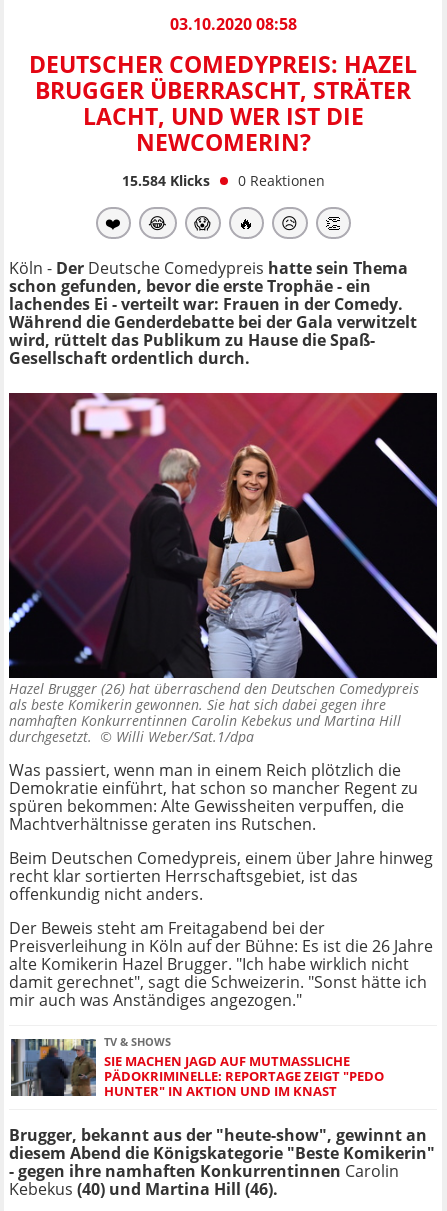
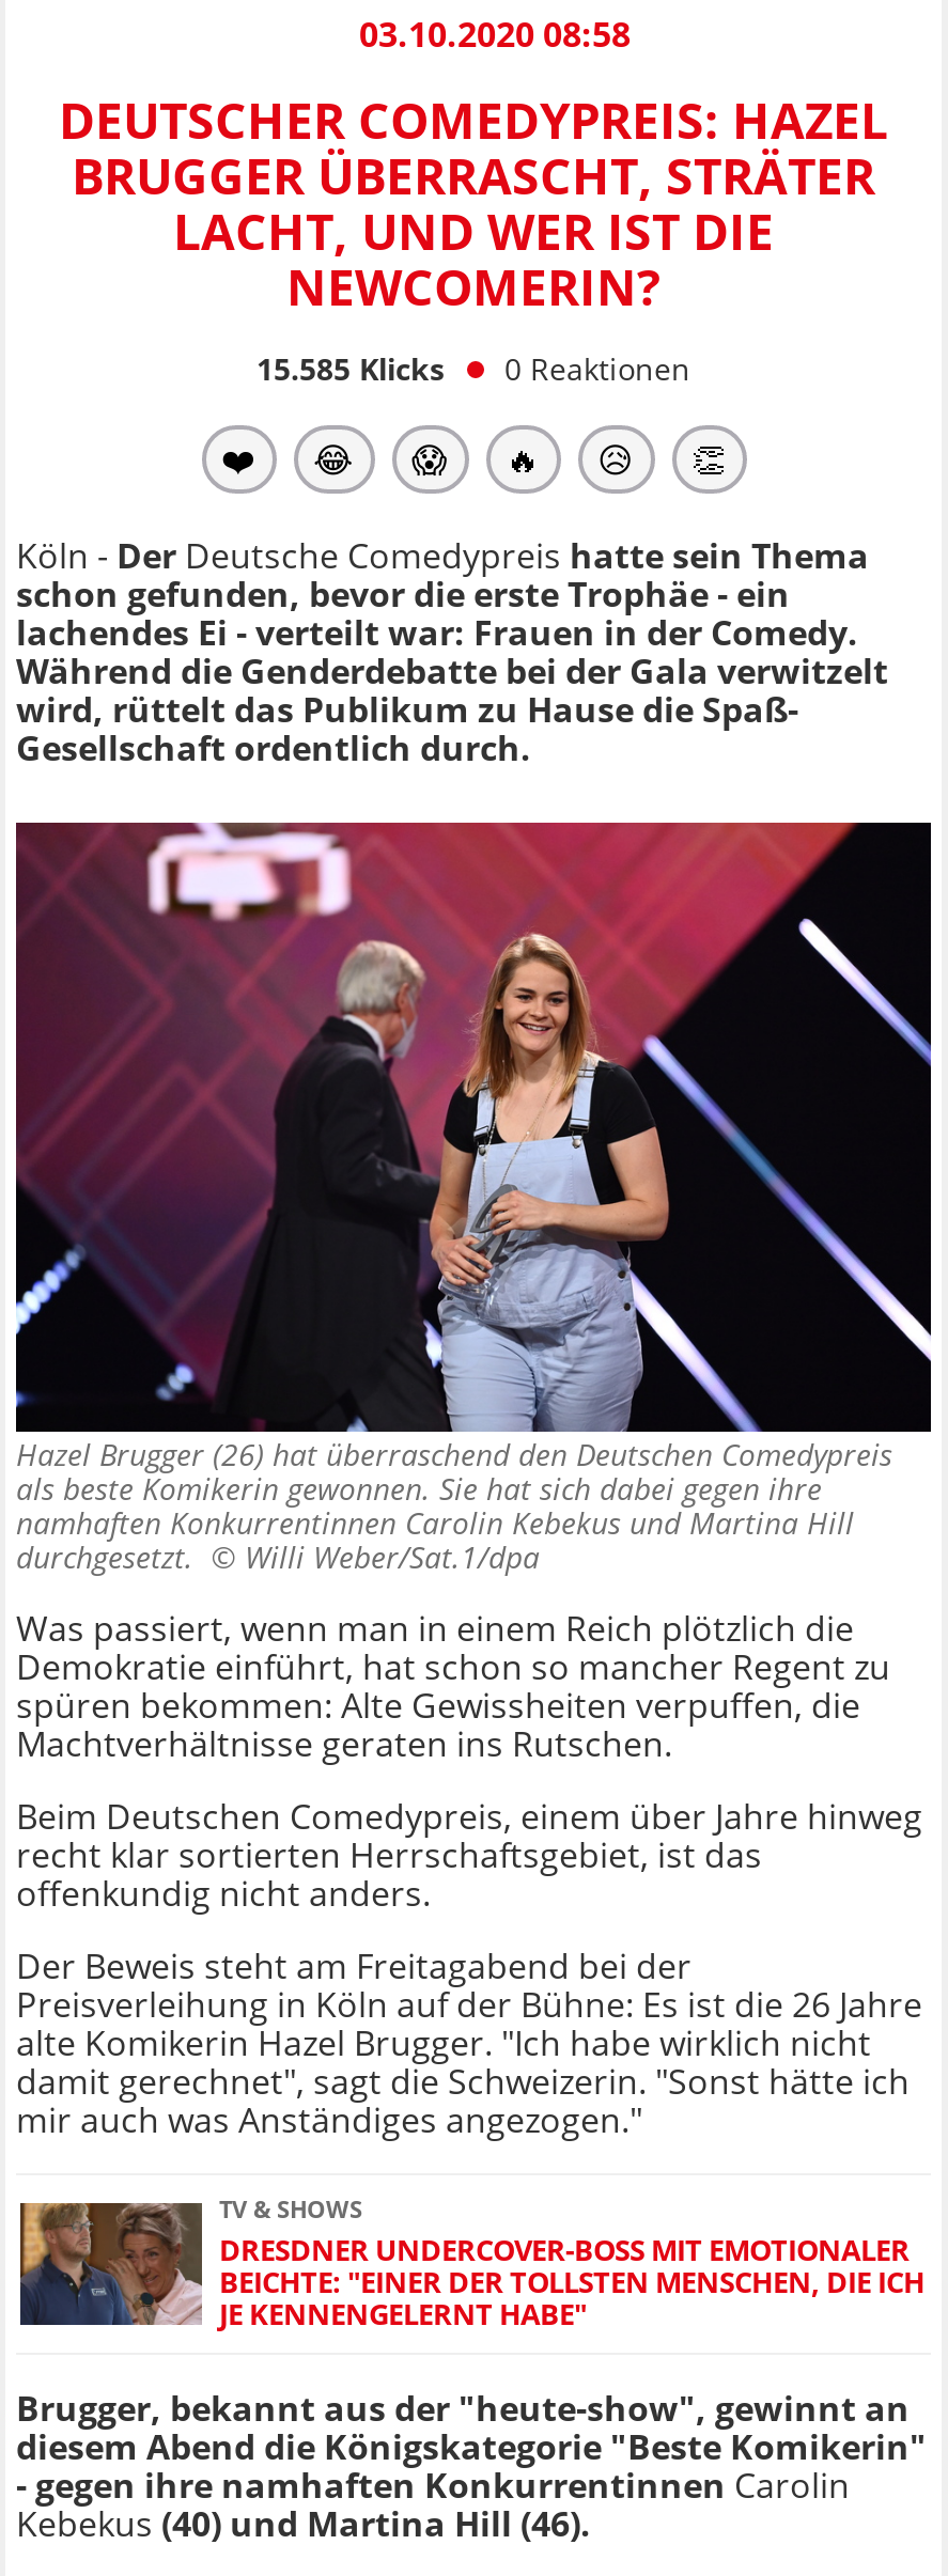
[121,171,324,190] 15.584 Klicks 0 Reaktionen -> [257,348,690,388] 15.585 Klicks 0 Reaktionen
[11,1038,384,1100] [image] | SIE MACHEN JAGD AUF MUTMASSLICHE P | ÄDOKRIMINELLE: REPORTAGE ZEIGT "PEDO H | UNTER" IN AKTION UND IM KNAST -> [20,2201,924,2334] [image] | DRESDNER UNDERCOVER-BOSS MIT EMOTIONALER | BEICHTE: "EINER DER TOLLSTEN MENSCHEN, DIE ICH | JE KENNENGELERNT HABE"

